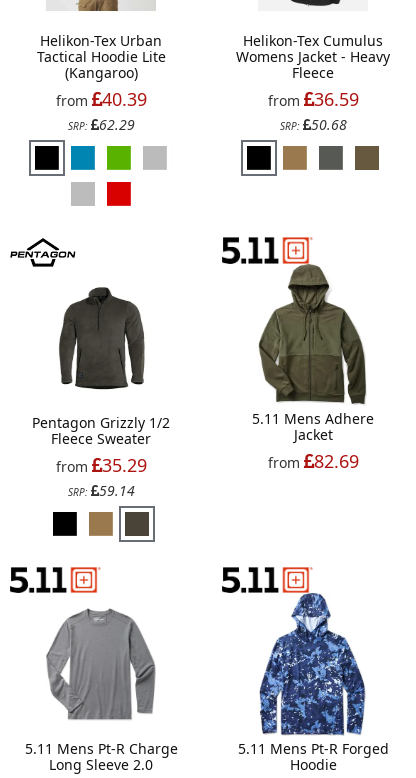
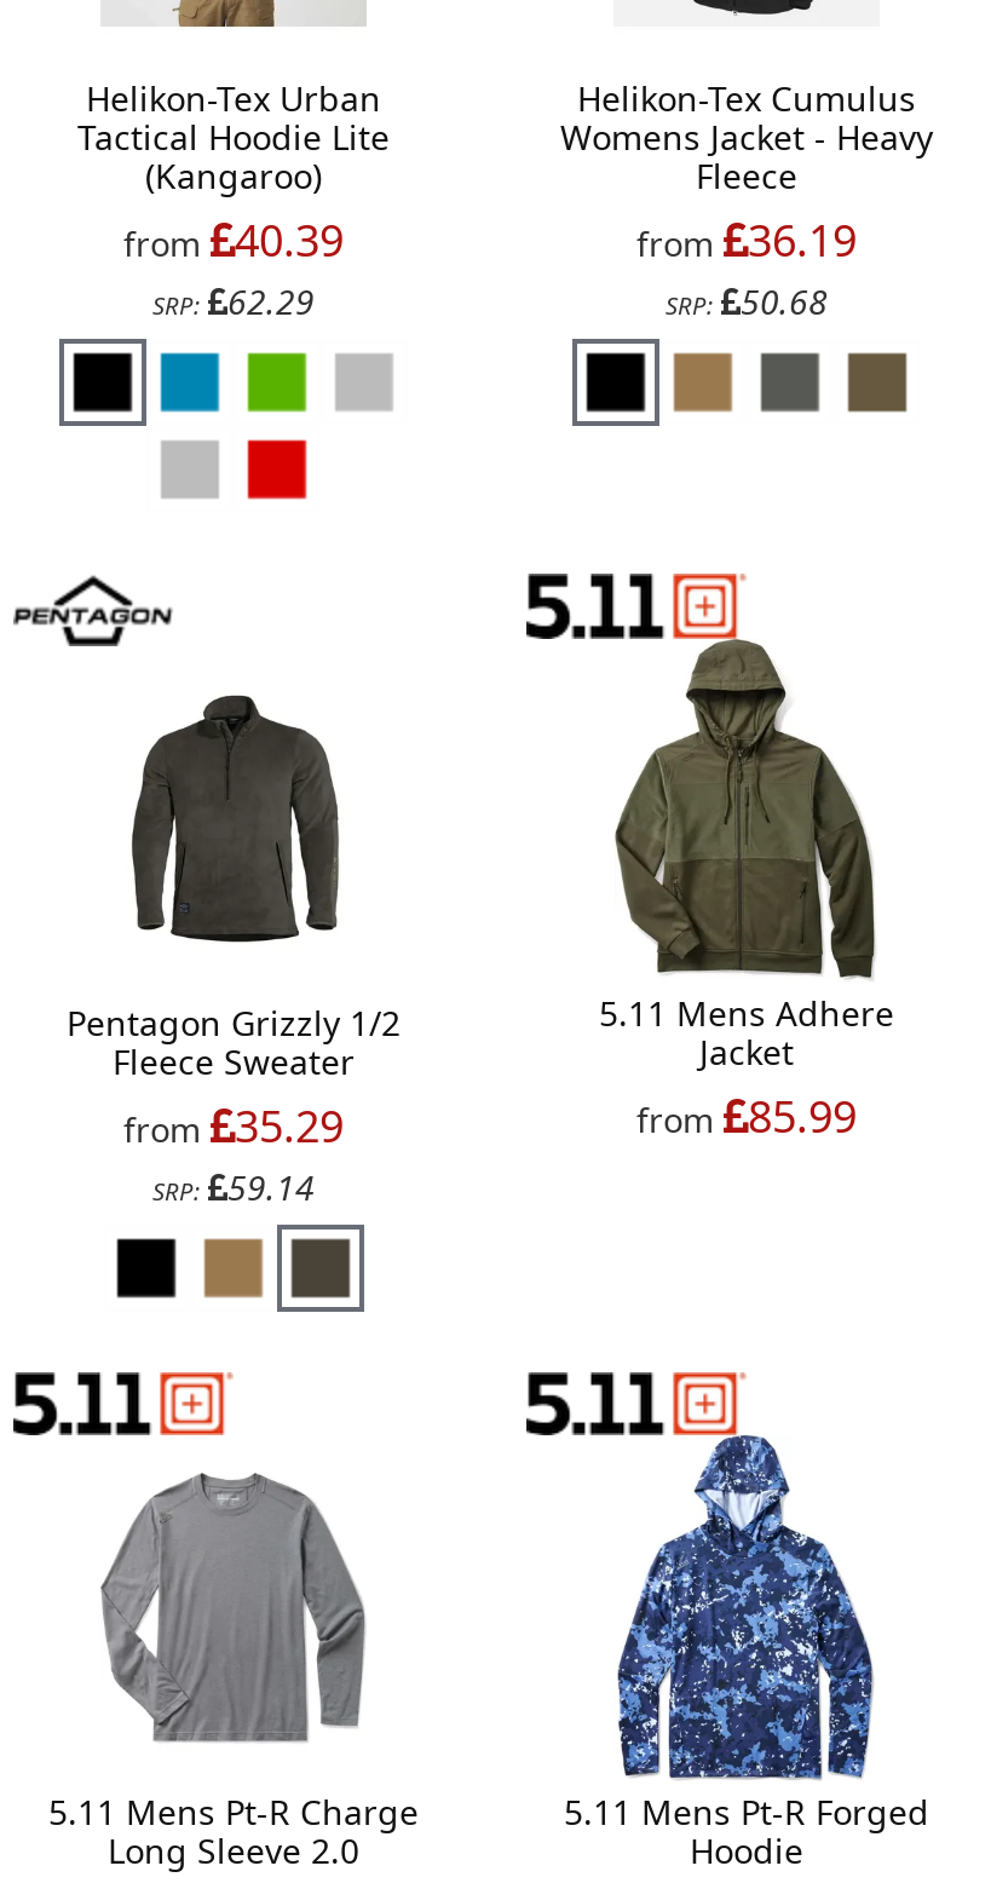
[267,87,358,111] from 36.59 -> [636,210,857,268] from 36.19
[267,449,358,473] from 82.69 -> [636,1087,857,1146] from 85.99

